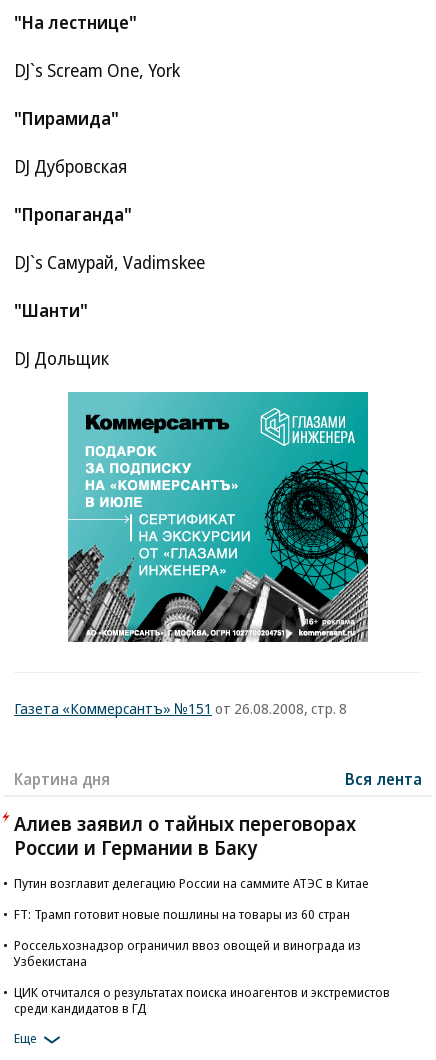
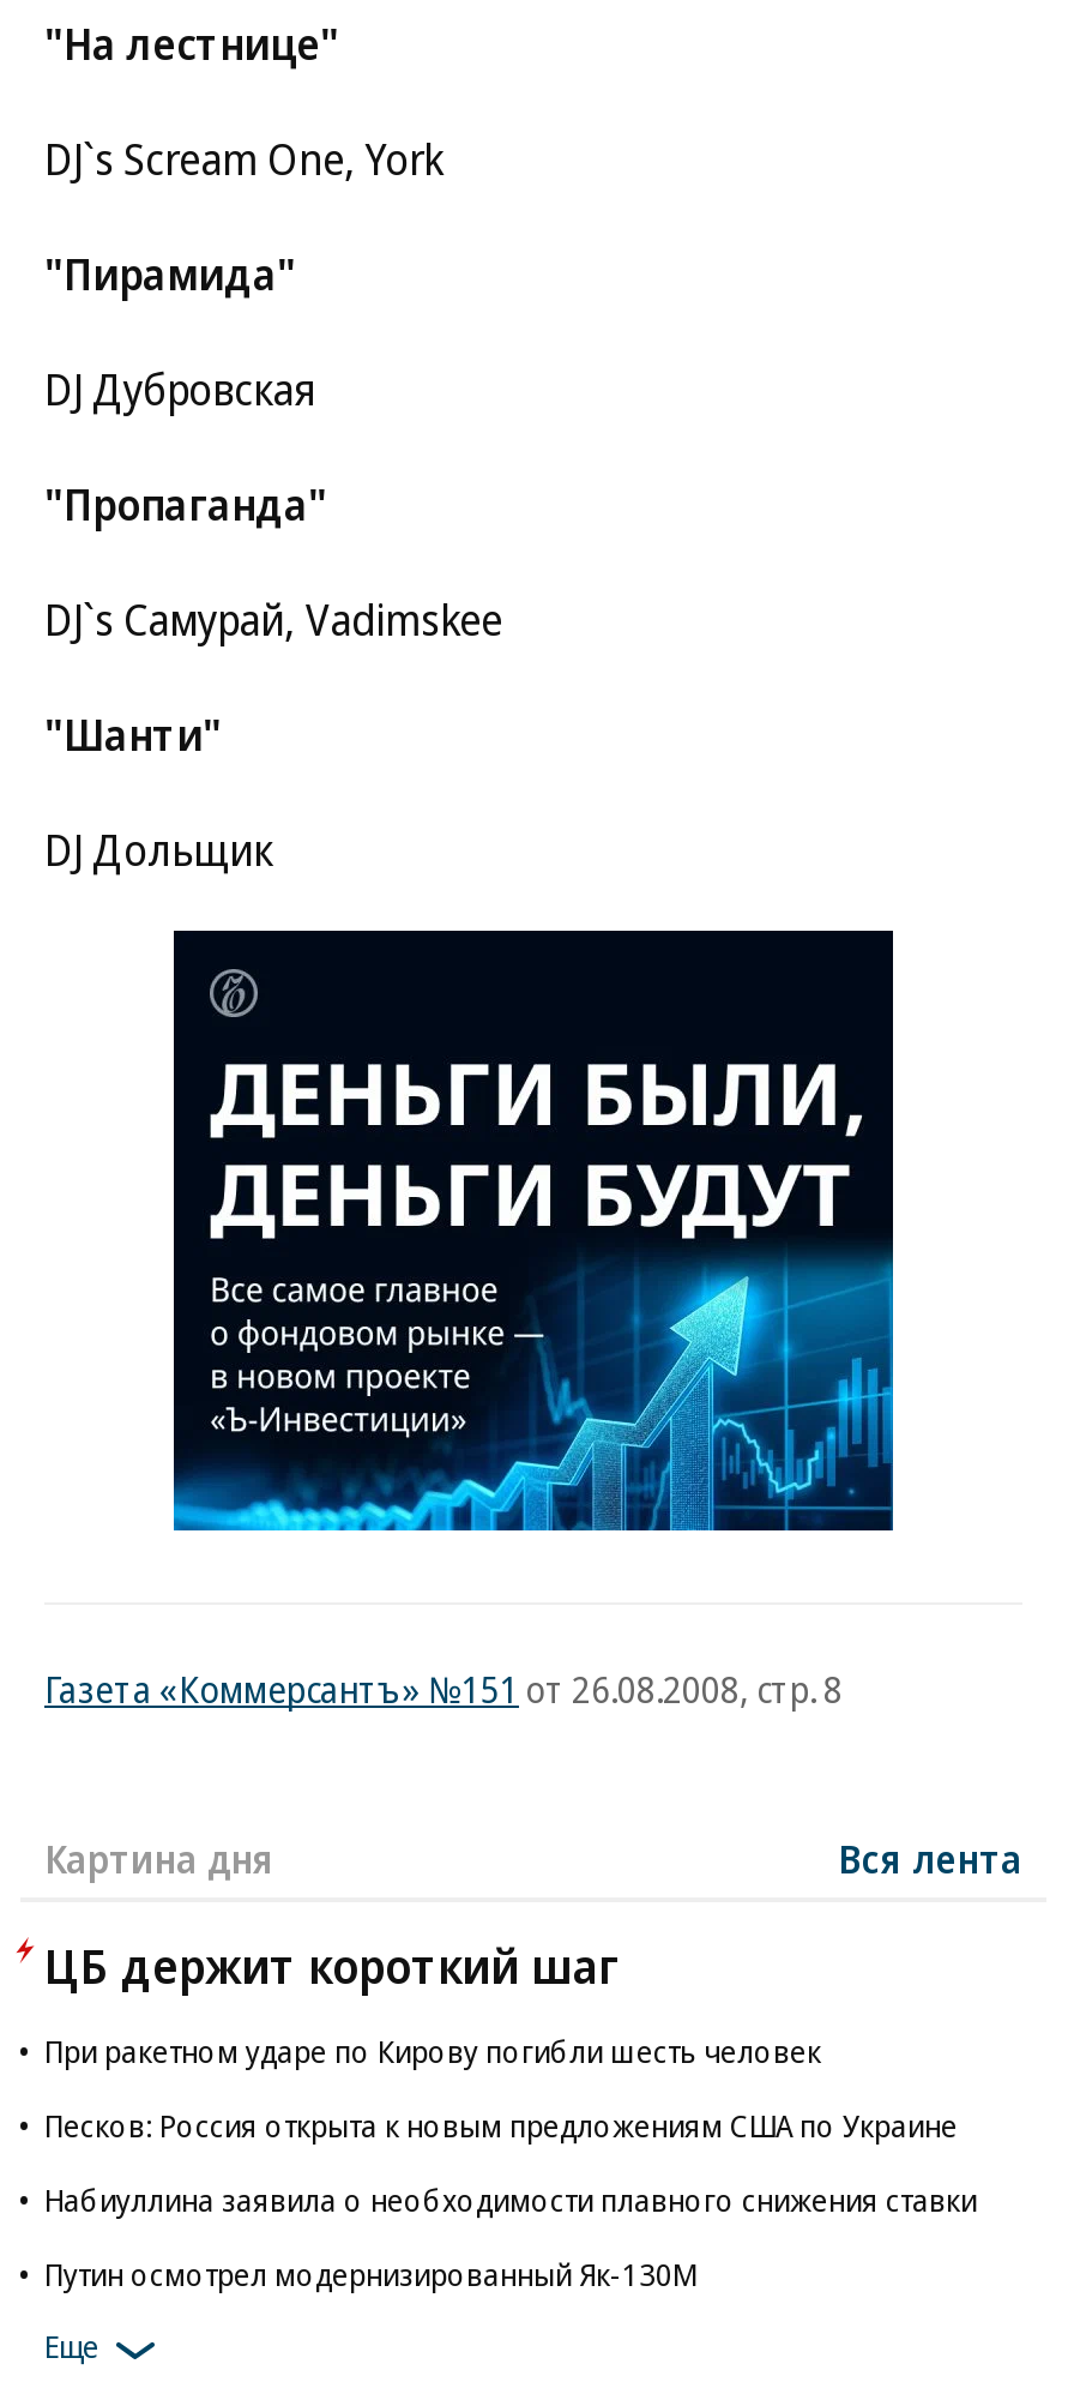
[67,391,369,643] [image] -> [171,928,895,1533] [image]
[14,810,356,861] Алиев заявил о тайных переговорах | России и Германии в Баку -> [44,1933,617,1998] ЦБ держит короткий шаг
[14,874,369,892] Путин возглавит делегацию России на саммите АТЭС в Китае -> [44,2029,821,2073] При ракетном ударе по Кирову погибли шесть человек
[14,905,350,923] FT: Трамп готовит новые пошлины на товары из 60 стран -> [44,2104,958,2147] Песков: Россия открыта к новым предложениям США по Украине
[14,936,361,970] Россельхознадзор ограничил ввоз овощей и винограда из | Узбекистана -> [44,2178,977,2221] Набиуллина заявила о необходимости плавного снижения ставки
[14,983,390,1017] ЦИК отчитался о результатах поиска иноагентов и экстремистов | среди кандидатов в ГД -> [44,2252,699,2296] Путин осмотрел модернизированный Як-130М

